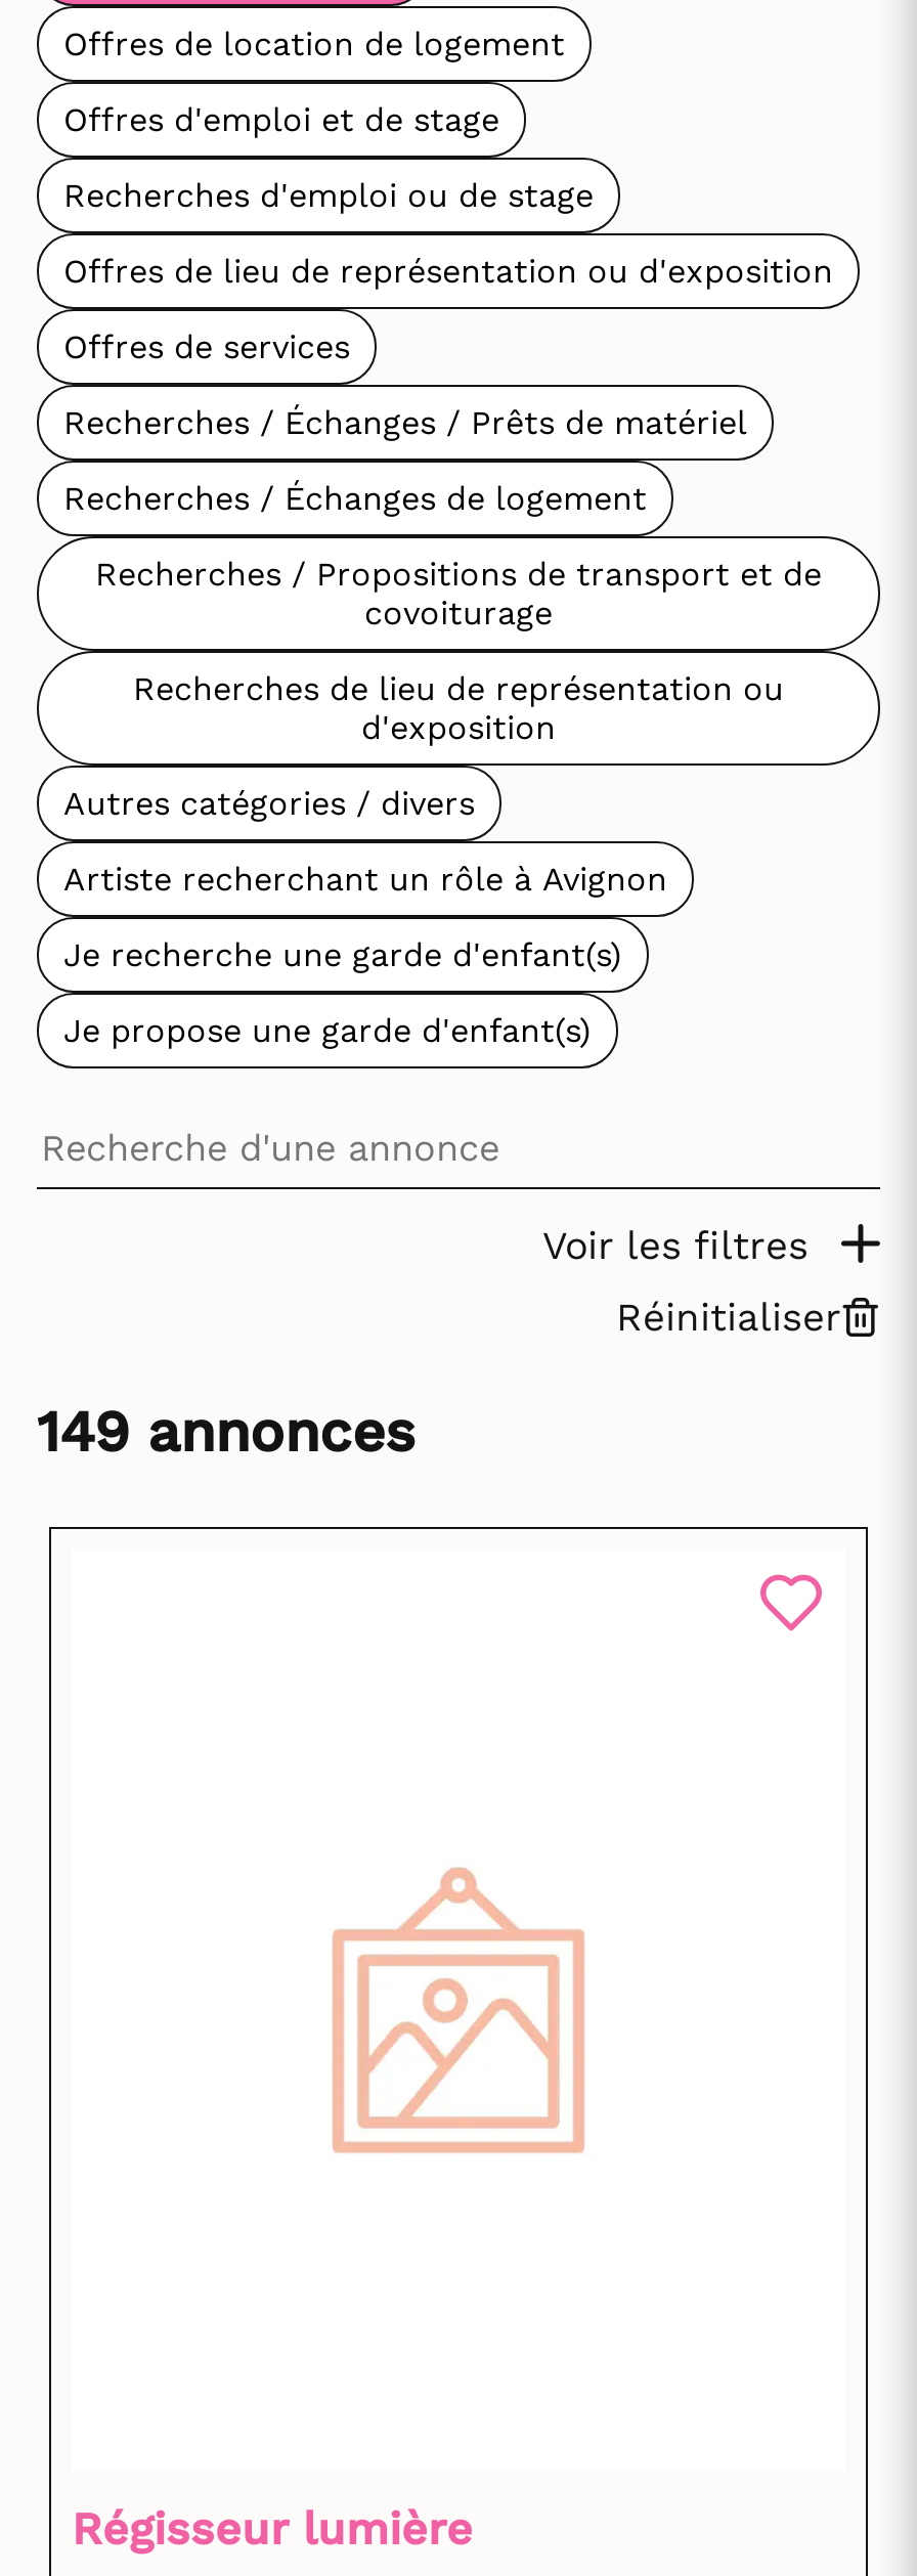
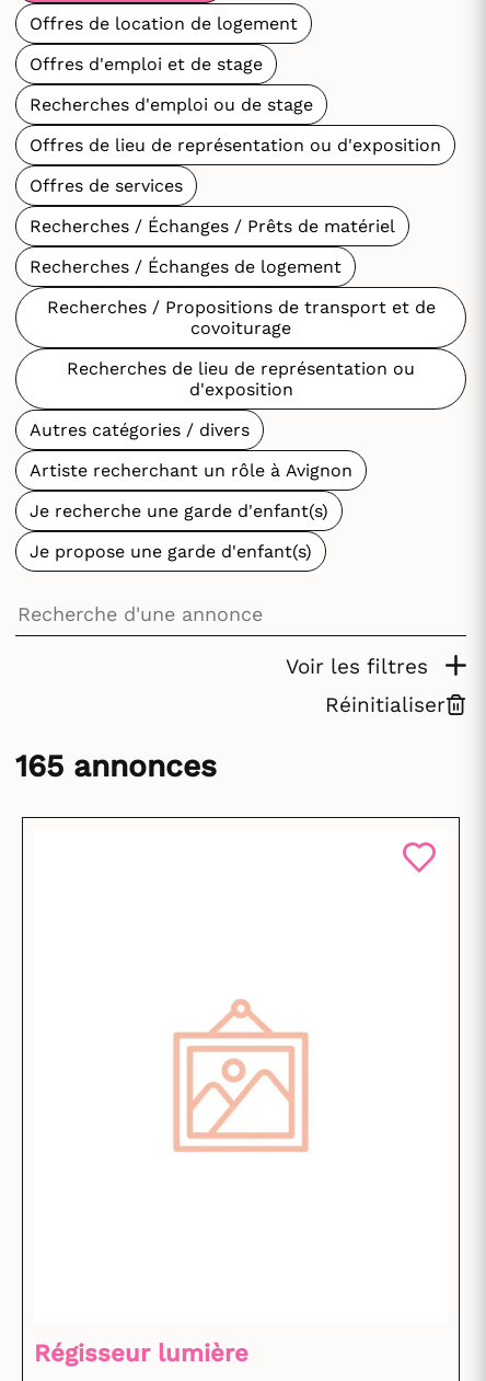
[37,1397,416,1465] 149 annonces -> [15,747,217,784] 165 annonces

